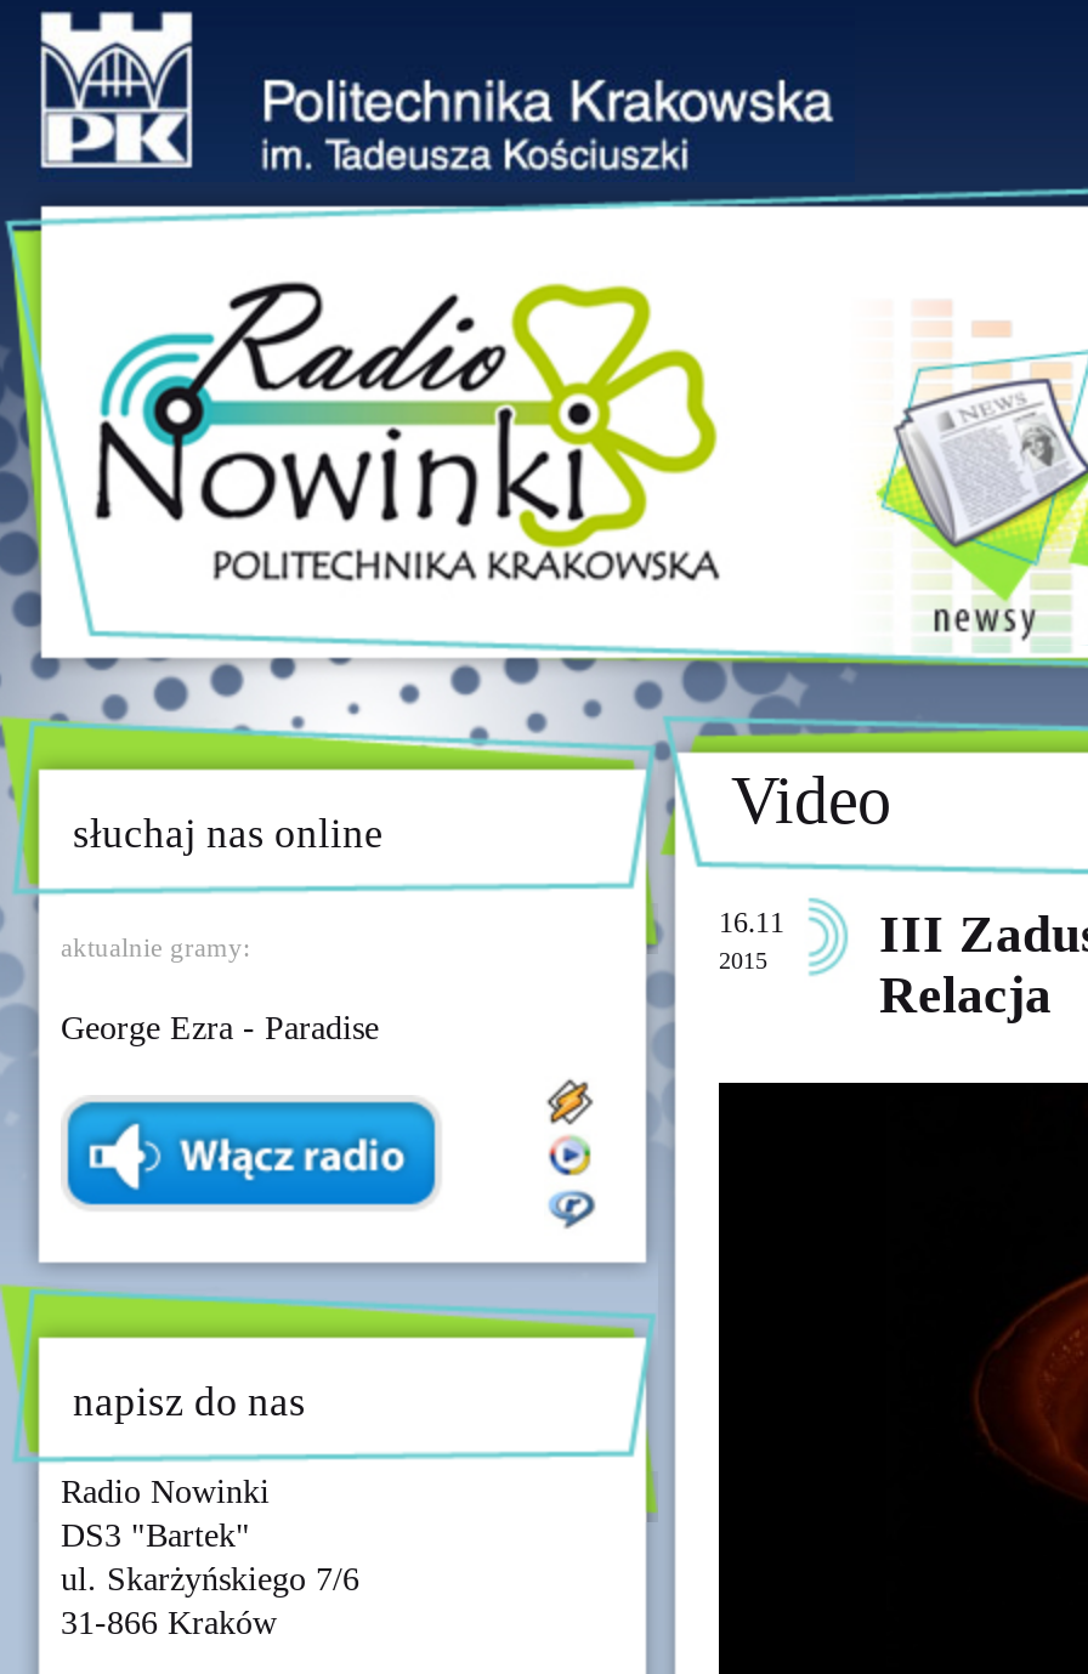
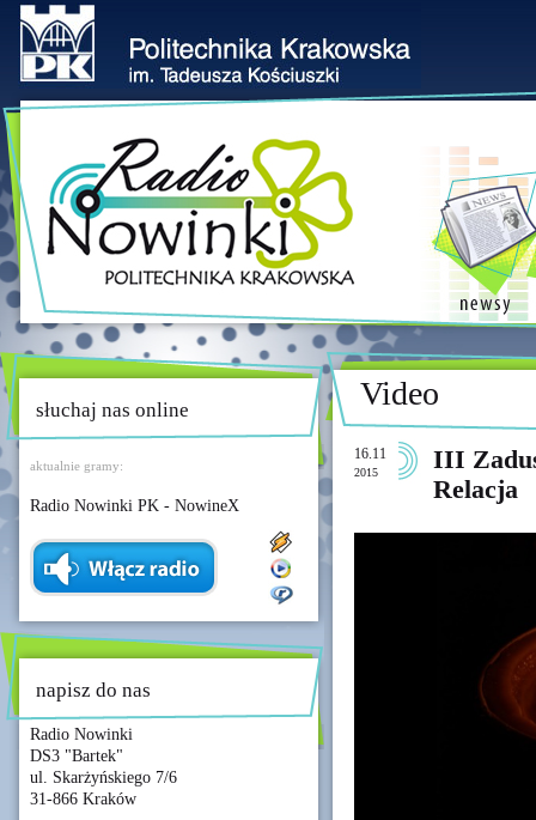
[61,1010,379,1046] George Ezra - Paradise -> [30,497,239,515] Radio Nowinki PK - NowineX

